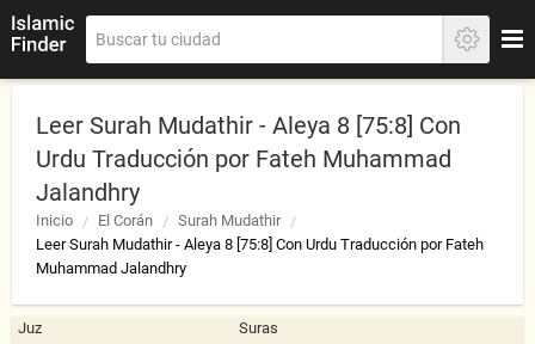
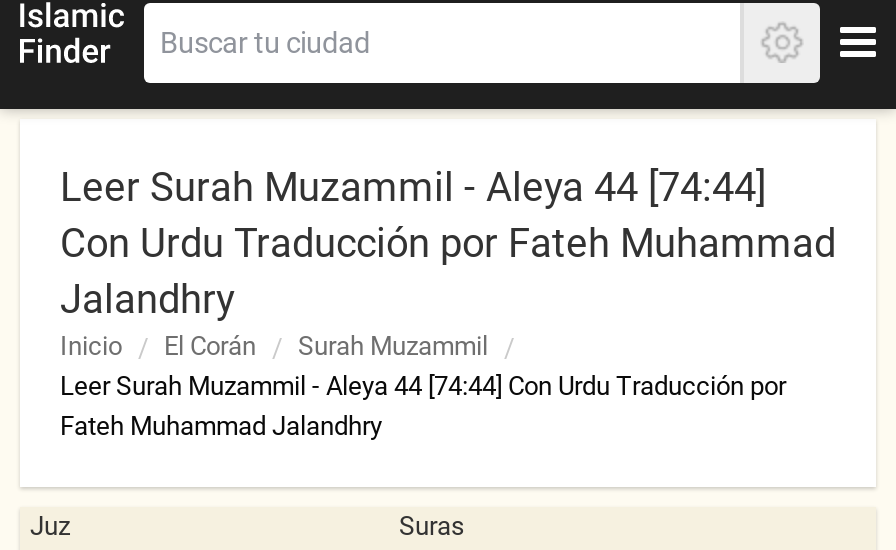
[36,111,461,173] Leer Surah Mudathir - Aleya 8 [75:8] Con | Urdu Traducción por Fateh Muhammad -> [60,163,836,267] Leer Surah Muzammil - Aleya 44 [74:44] | Con Urdu Traducción por Fateh Muhammad
[36,211,484,277] Surah Mudathir | Leer Surah Mudathir - Aleya 8 [75:8] Con Urdu Traducción por Fateh | Muhammad Jalandhry -> [60,331,786,441] Surah Muzammil | Leer Surah Muzammil - Aleya 44 [74:44] Con Urdu Traducción por | Fateh Muhammad Jalandhry

